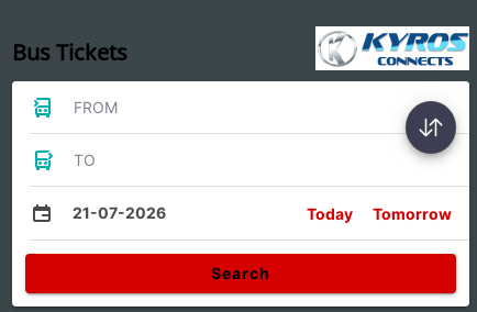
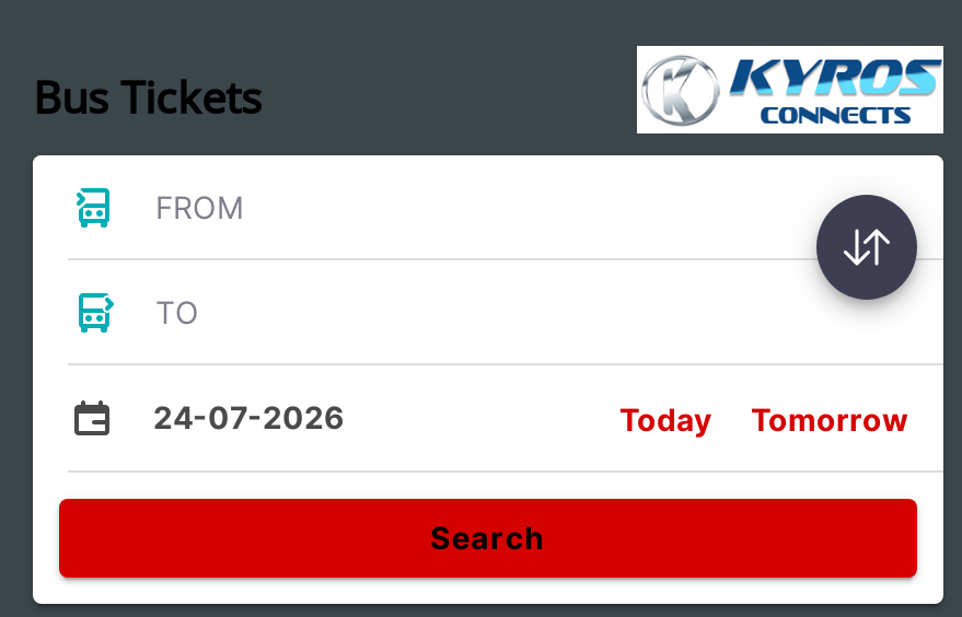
[73,203,166,222] 21-07-2026 -> [153,398,344,435] 24-07-2026

